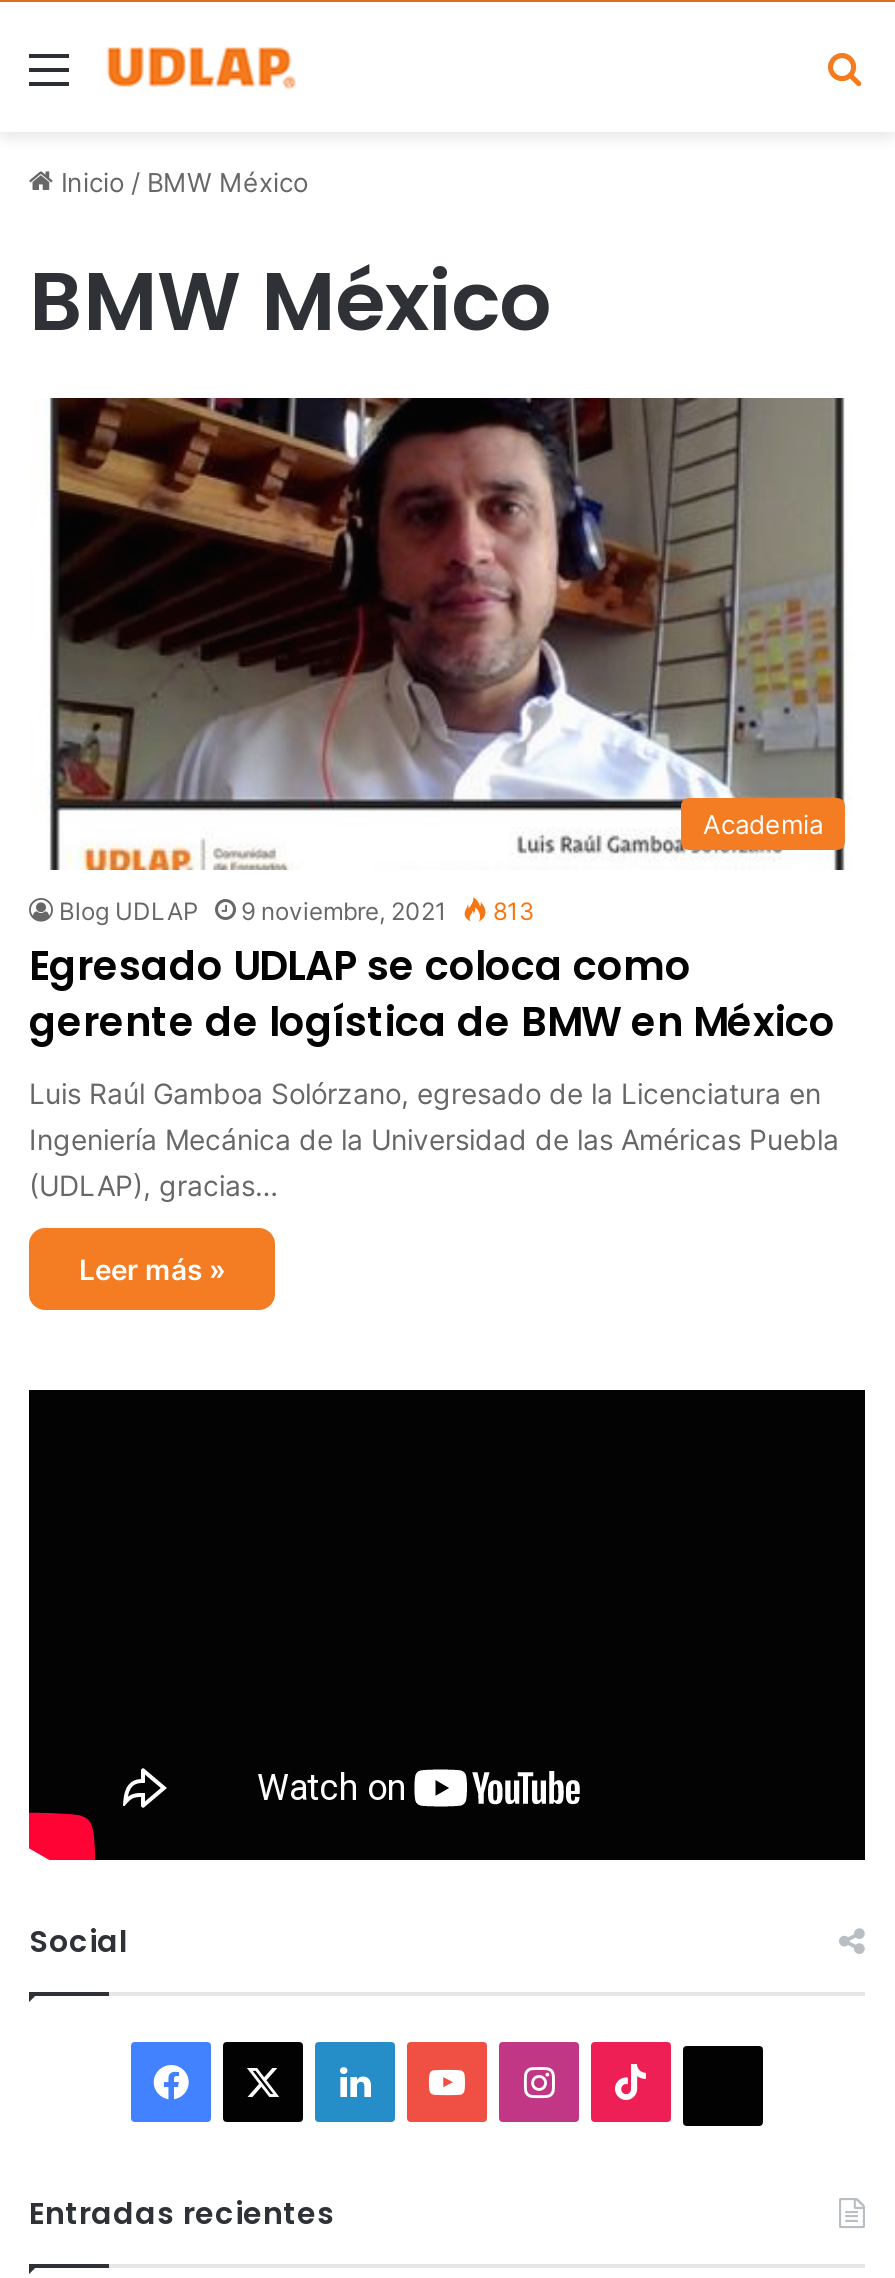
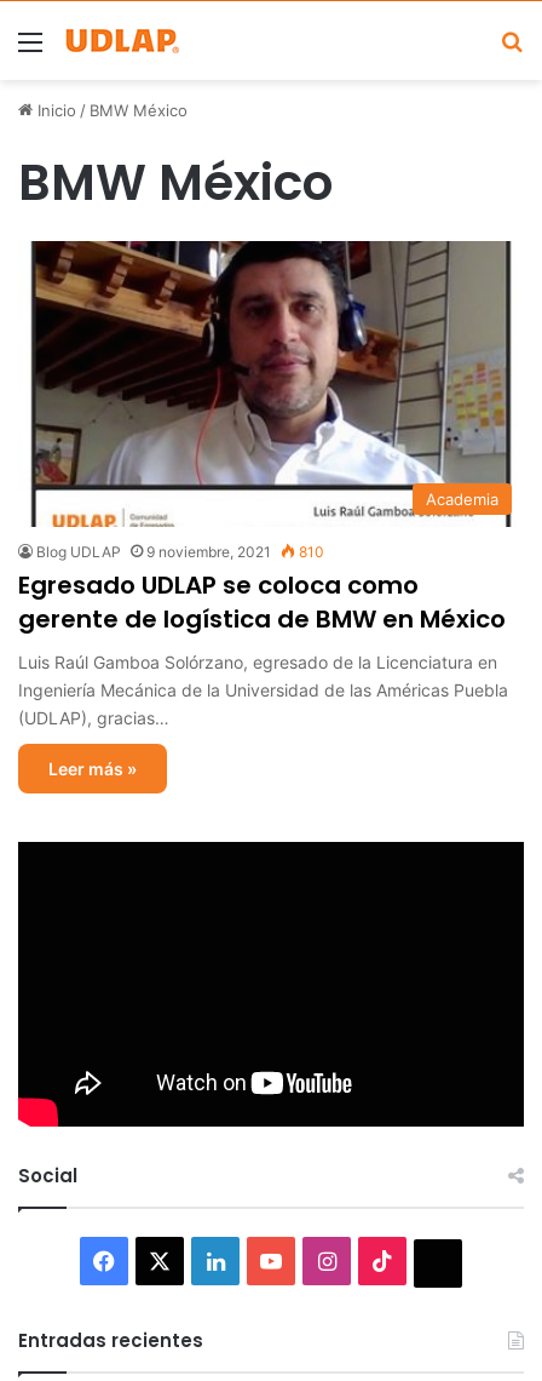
[59,896,535,926] Blog UDLAP 9 noviembre, 2021 813 -> [36,542,324,561] Blog UDLAP 9 noviembre, 2021 810

